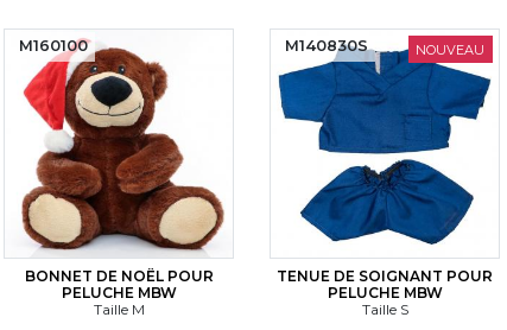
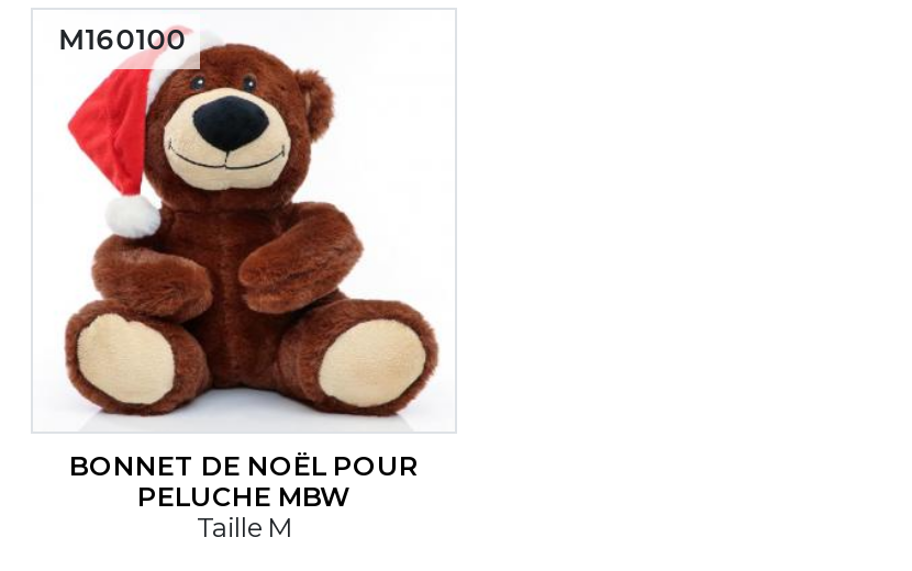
[278,41,492,246] [image] | NOUVEAU -> none
[285,37,368,55] M140830S -> none
[277,267,493,318] TENUE DE SOIGNANT POUR | PELUCHE MBW | Taille S -> none

